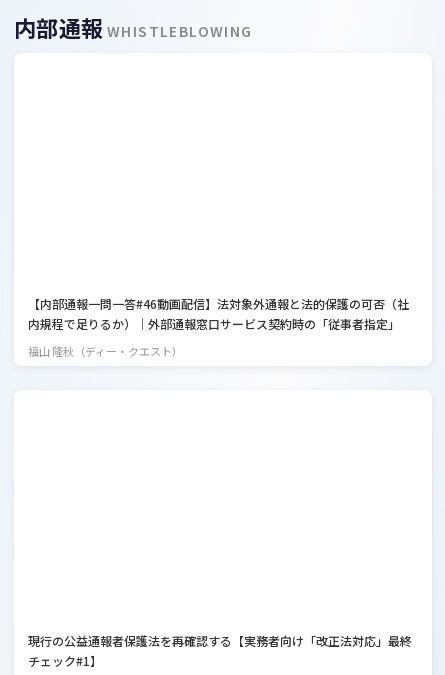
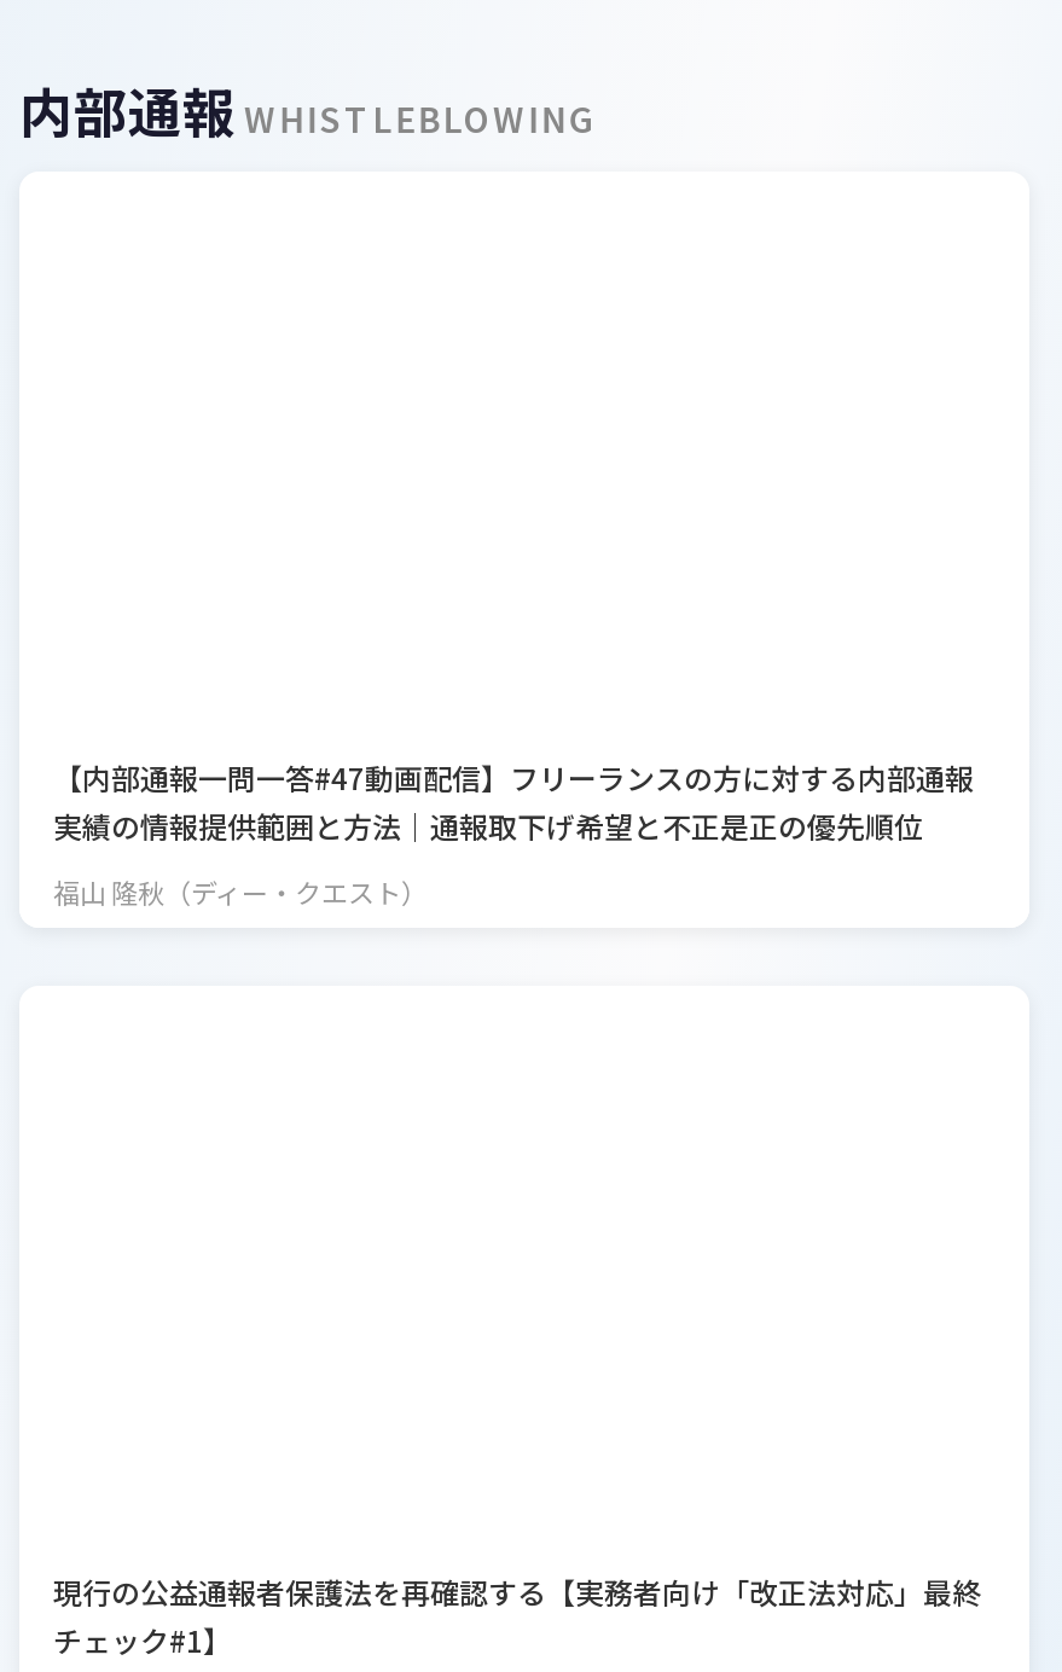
[28,295,409,332] 【内部通報一問一答#46動画配信】法対象外通報と法的保護の可否（社 | 内規程で足りるか）｜外部通報窓口サービス契約時の「従事者指定」 -> [53,757,974,846] 【内部通報一問一答#47動画配信】フリーランスの方に対する内部通報 | 実績の情報提供範囲と方法｜通報取下げ希望と不正是正の優先順位

